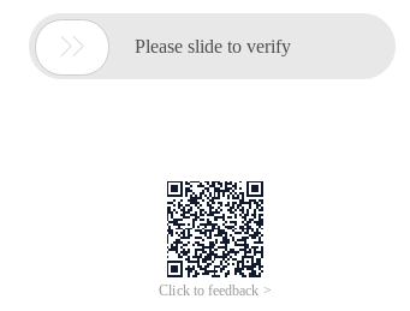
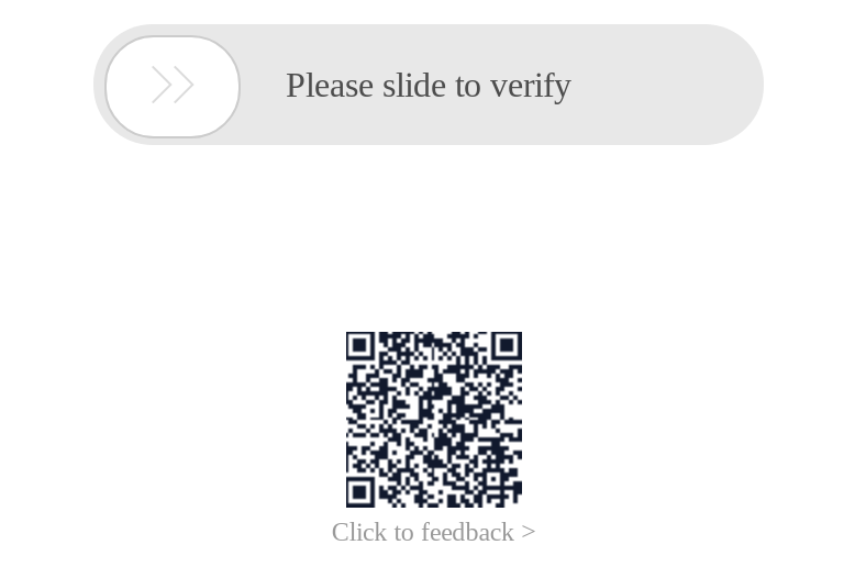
[166,180,265,279] [image] -> [346,332,524,510] [image]

